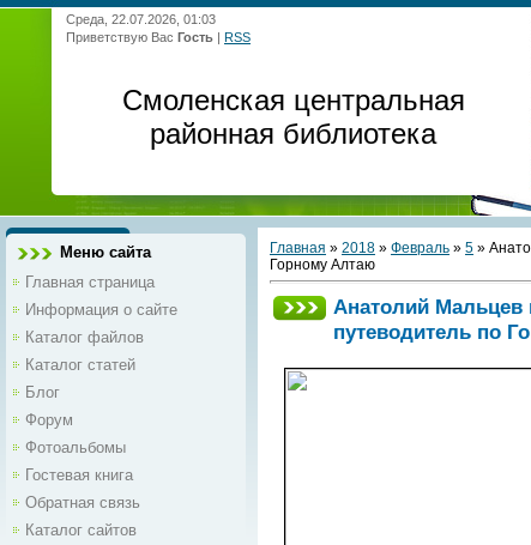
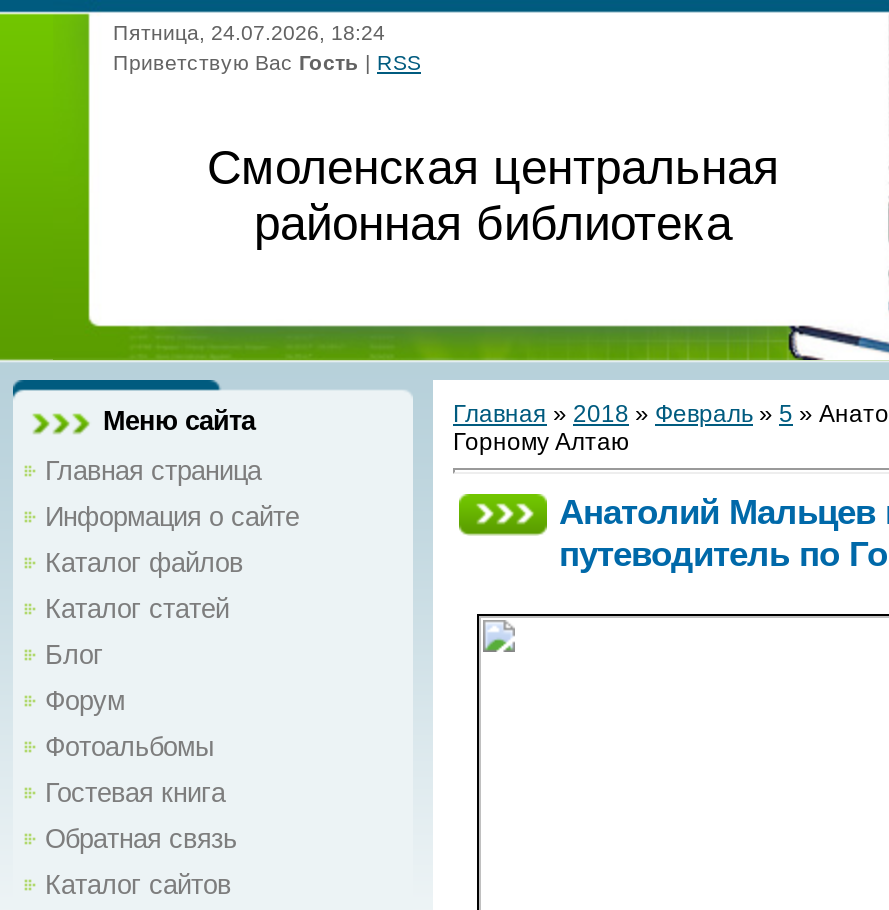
[66,12,216,26] Среда, 22.07.2026, 01:03 -> [113,20,385,44] Пятница, 24.07.2026, 18:24

